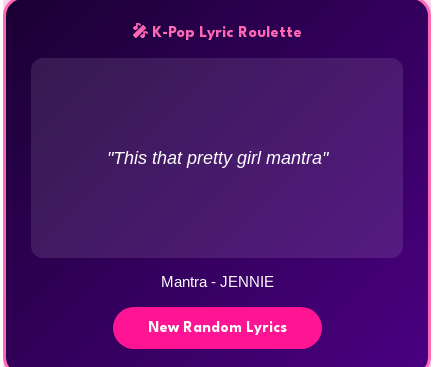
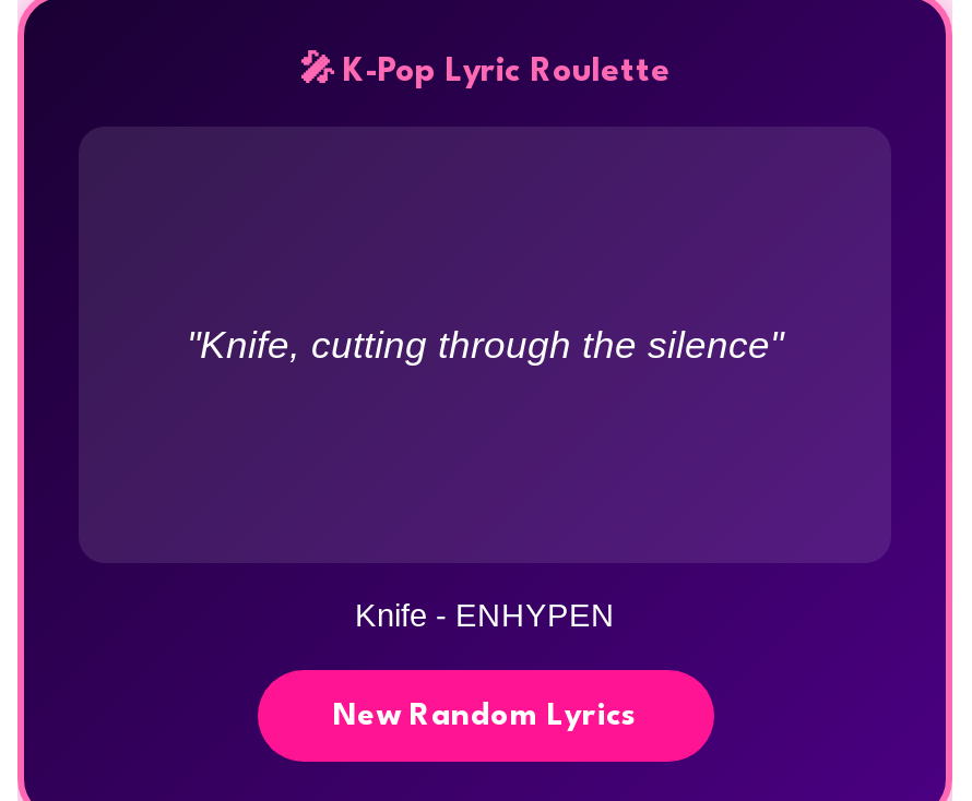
[106,148,327,168] "This that pretty girl mantra" -> [187,324,783,368] "Knife, cutting through the silence"
[160,274,273,290] Mantra - JENNIE -> [355,599,615,634] Knife - ENHYPEN

